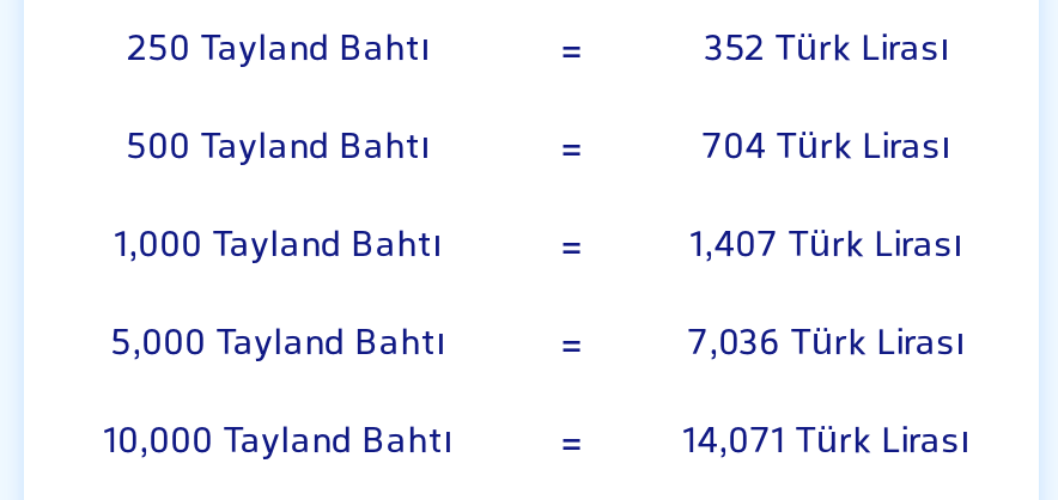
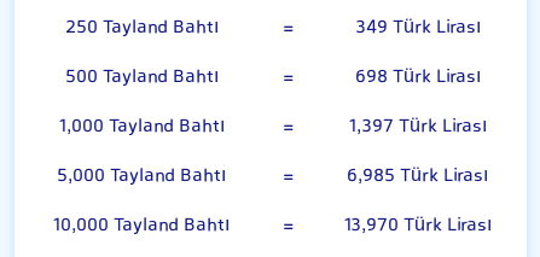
[703,21,949,81] 352 Türk Lirası -> [355,13,480,43] 349 Türk Lirası
[701,119,950,179] 704 Türk Lirası -> [355,63,480,93] 698 Türk Lirası
[689,217,962,277] 1,407 Türk Lirası -> [349,112,486,142] 1,397 Türk Lirası
[687,315,965,375] 7,036 Türk Lirası -> [347,161,488,192] 6,985 Türk Lirası
[682,413,969,473] 14,071 Türk Lirası -> [344,211,491,241] 13,970 Türk Lirası

